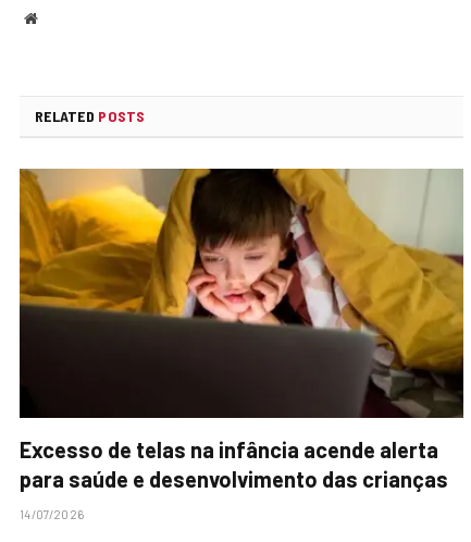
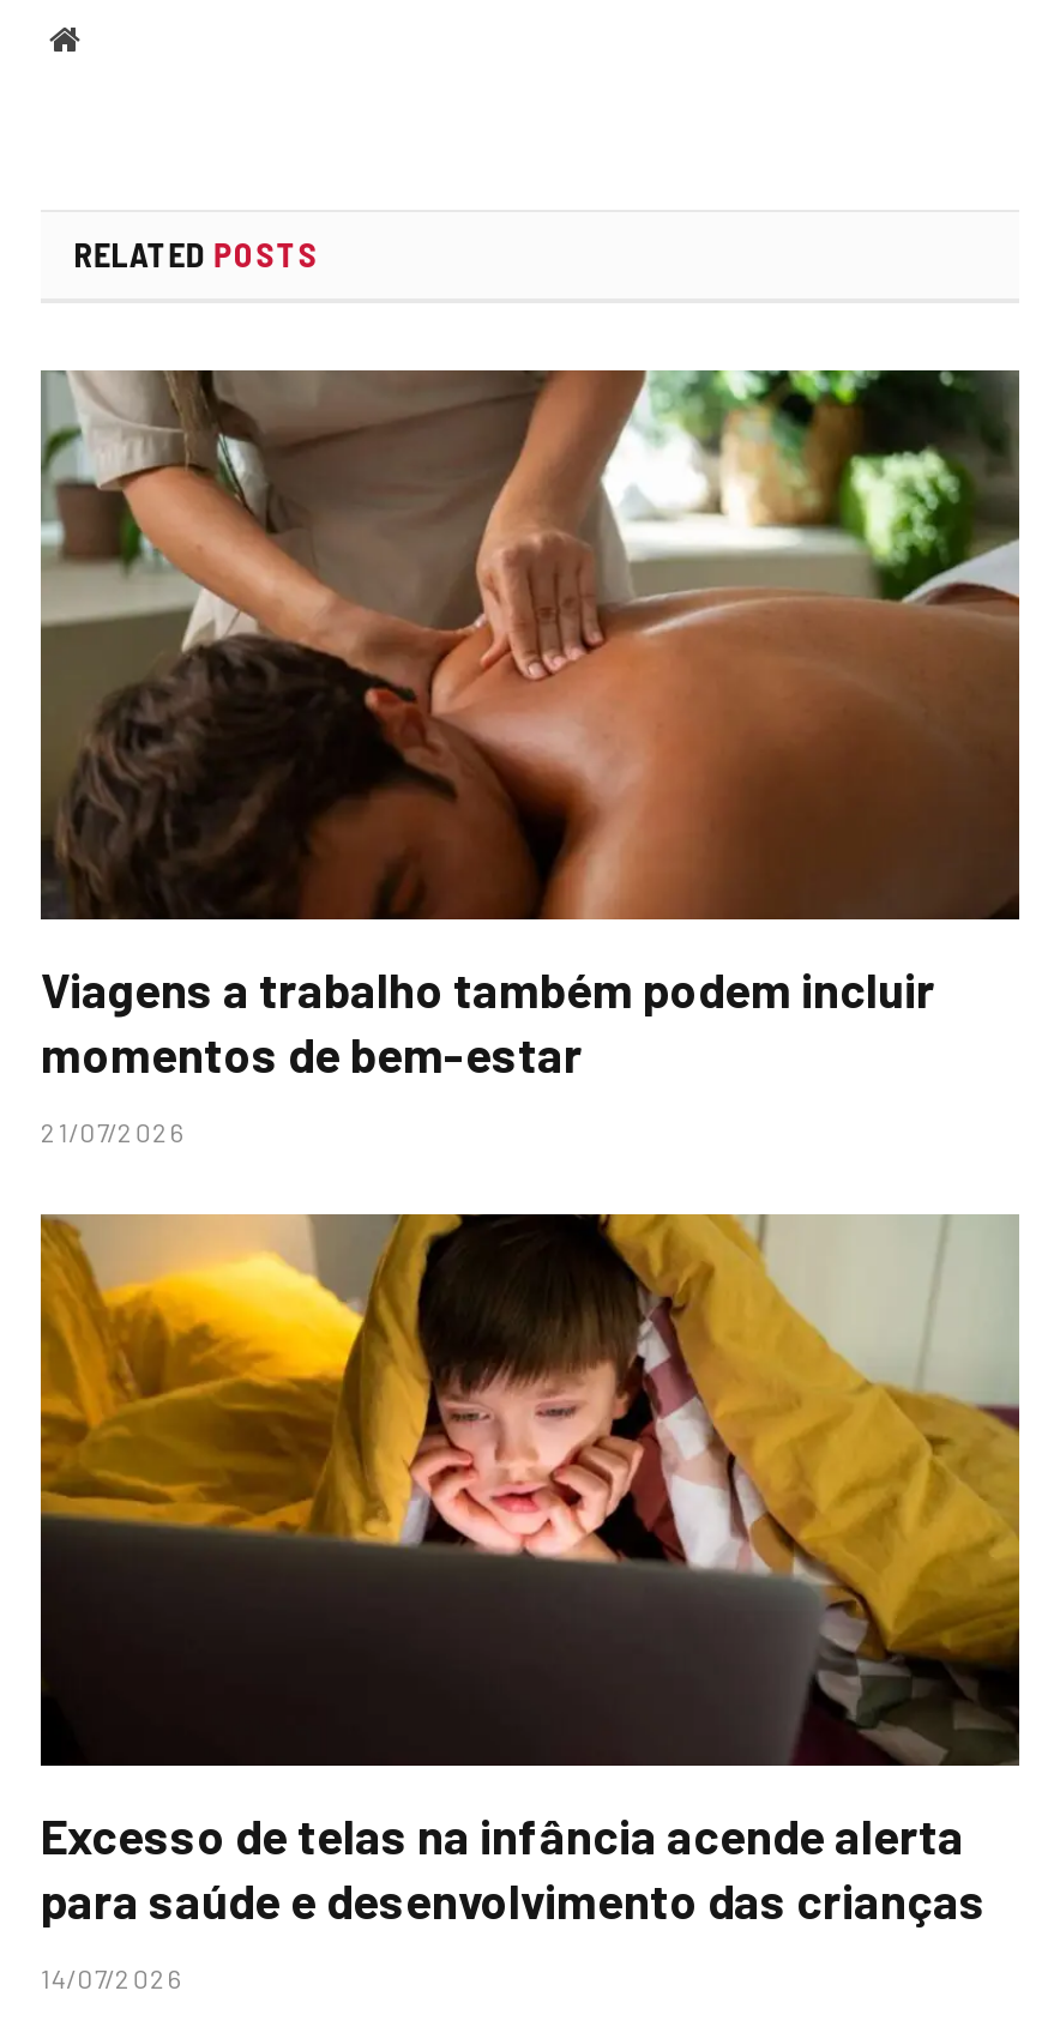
none -> [38,368,1019,1147] [image] | Viagens a trabalho também podem incluir | momentos de bem-estar | 21/07/2026

